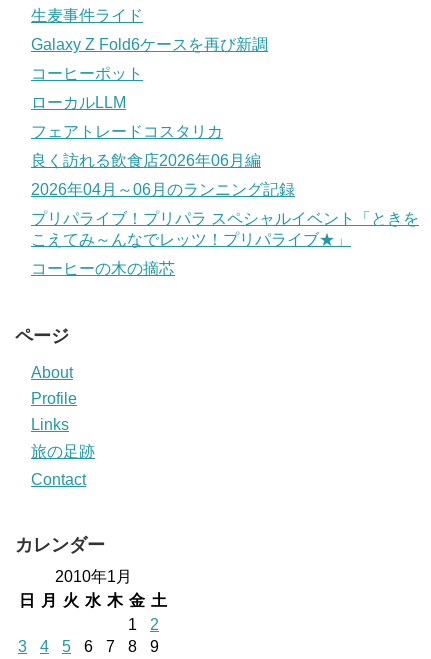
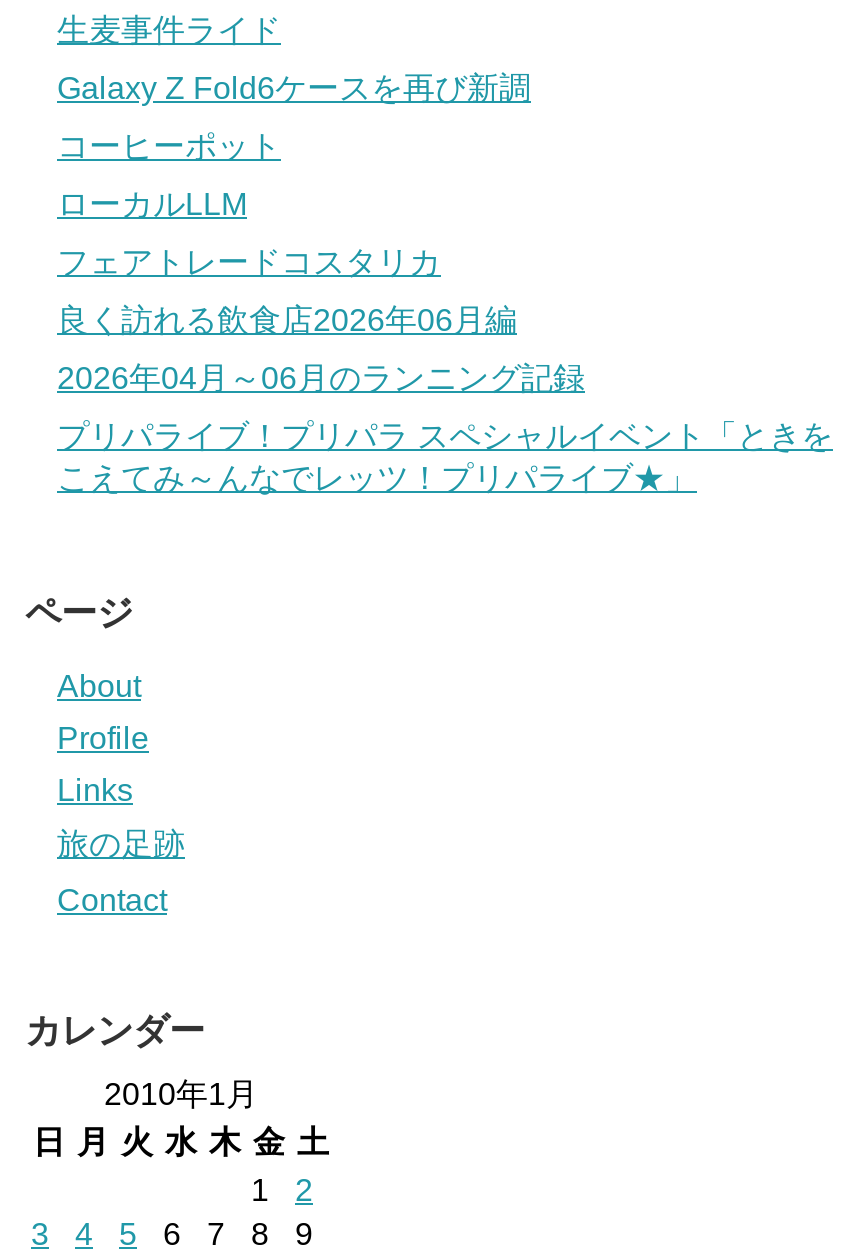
[31,260,175,277] コーヒーの木の摘芯 -> none

